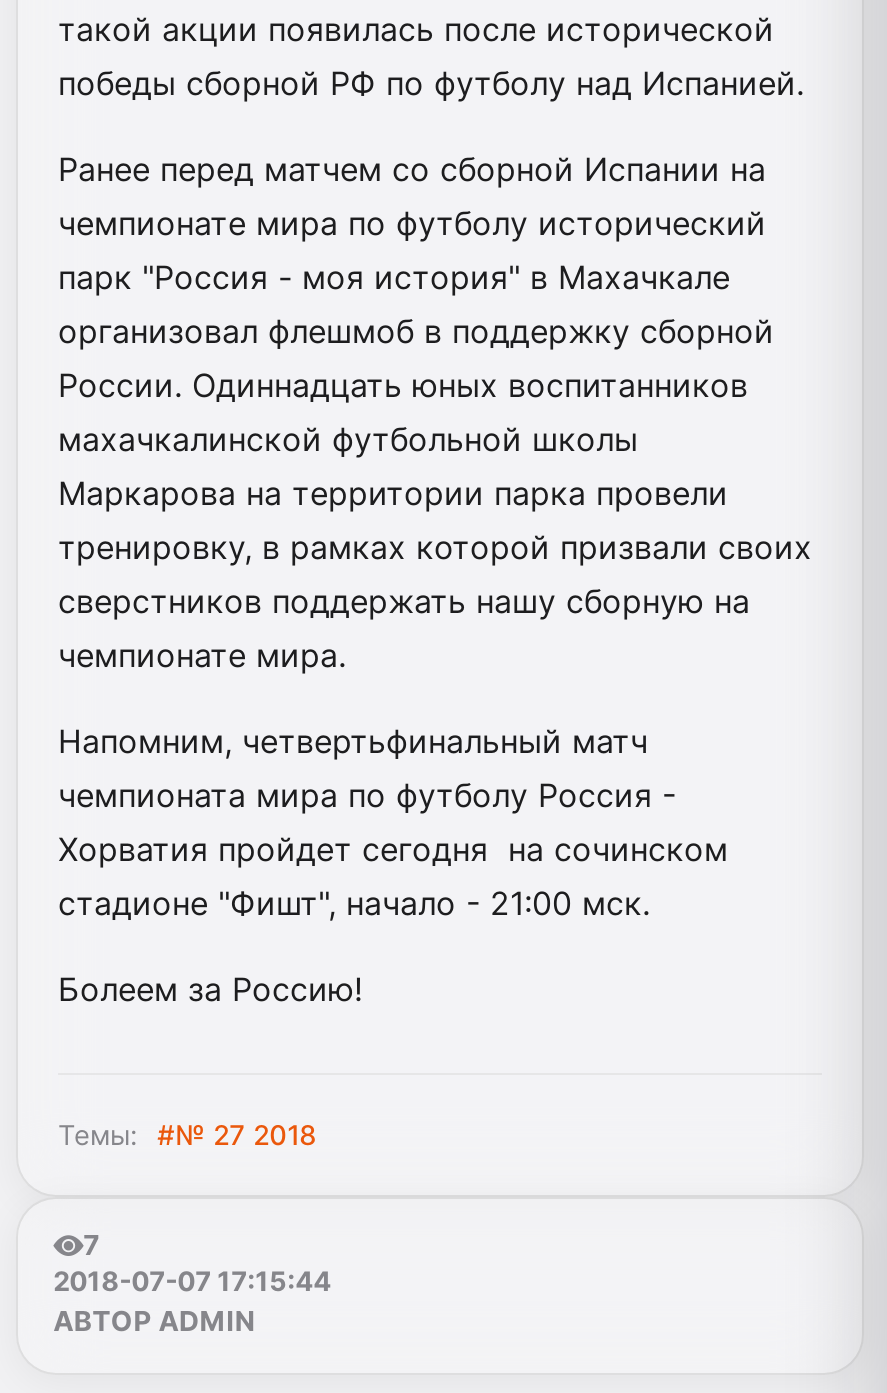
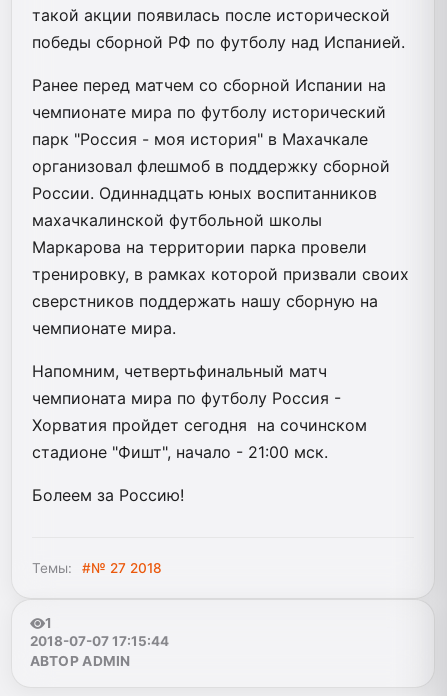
[83,1229,99,1261] 7 -> [45,615,52,631] 1

